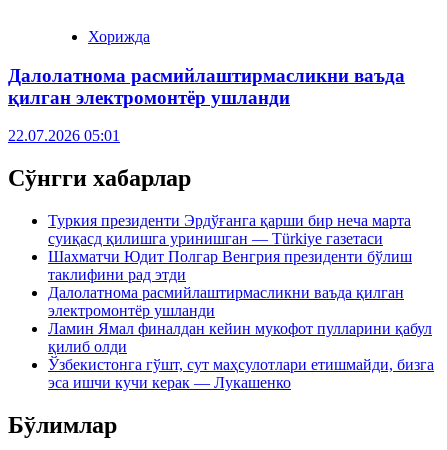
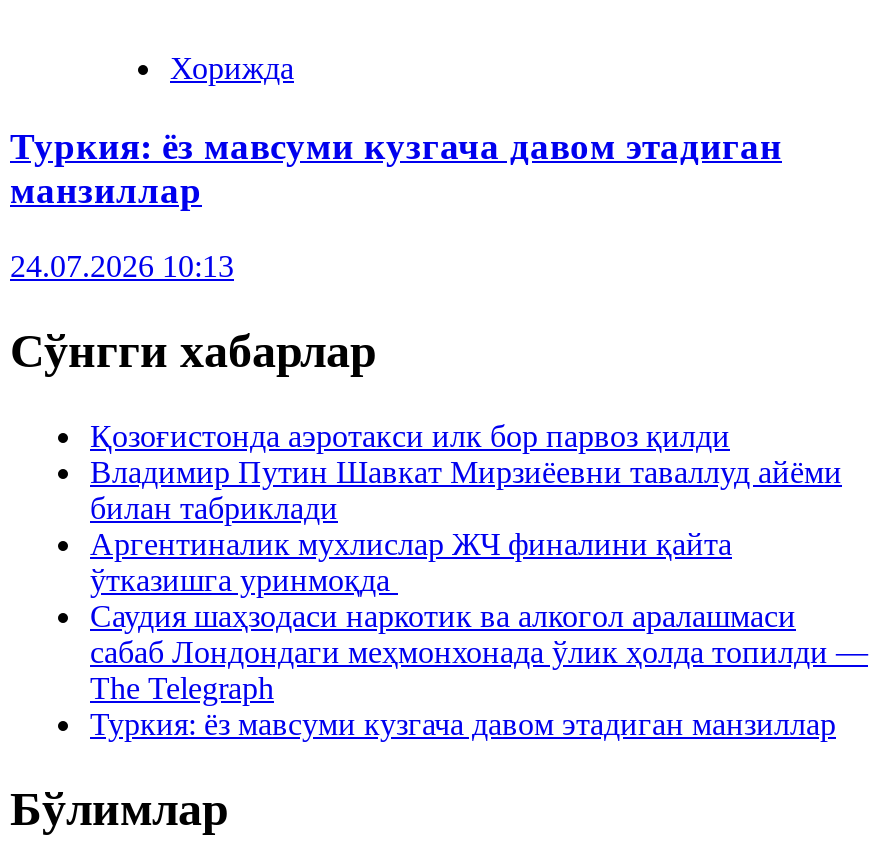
[8,65,405,108] Далолатнома расмийлаштирмасликни ваъда | қилган электромонтёр ушланди -> [10,124,782,210] Туркия: ёз мавсуми кузгача давом этадиган | манзиллар
[8,127,120,144] 22.07.2026 05:01 -> [10,250,234,284] 24.07.2026 10:13
[48,212,434,391] Туркия президенти Эрдўғанга қарши бир неча марта | суиқасд қилишга уринишган — Тürkiye газетаси | Шахматчи Юдит Полгар Венгрия президенти бўлиш | таклифини рад этди | Далолатнома расмийлаштирмасликни ваъда қилган | электромонтёр ушланди | Ламин Ямал финалдан кейин мукофот пулларини қабул | қилиб олди | Ўзбекистонга гўшт, сут маҳсулотлари етишмайди, бизга | эса ишчи кучи керак — Лукашенко -> [90,419,868,741] Қозоғистонда аэротакси илк бор парвоз қилди | Владимир Путин Шавкат Мирзиёевни таваллуд айёми | билан табриклади | Аргентиналик мухлислар ЖЧ финалини қайта | ўтказишга уринмоқда | Саудия шаҳзодаси наркотик ва алкогол аралашмаси | сабаб Лондондаги меҳмонхонада ўлик ҳолда топилди — | The Telegraph | Туркия: ёз мавсуми кузгача давом этадиган манзиллар

